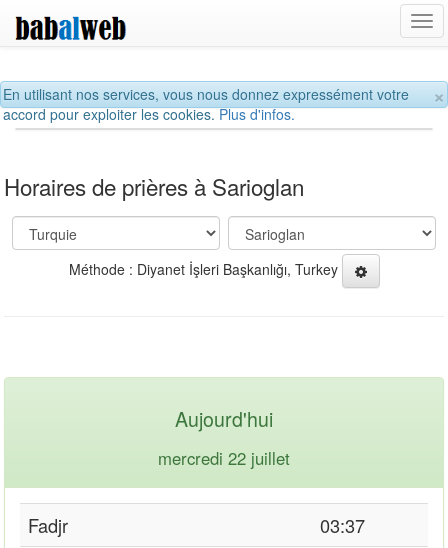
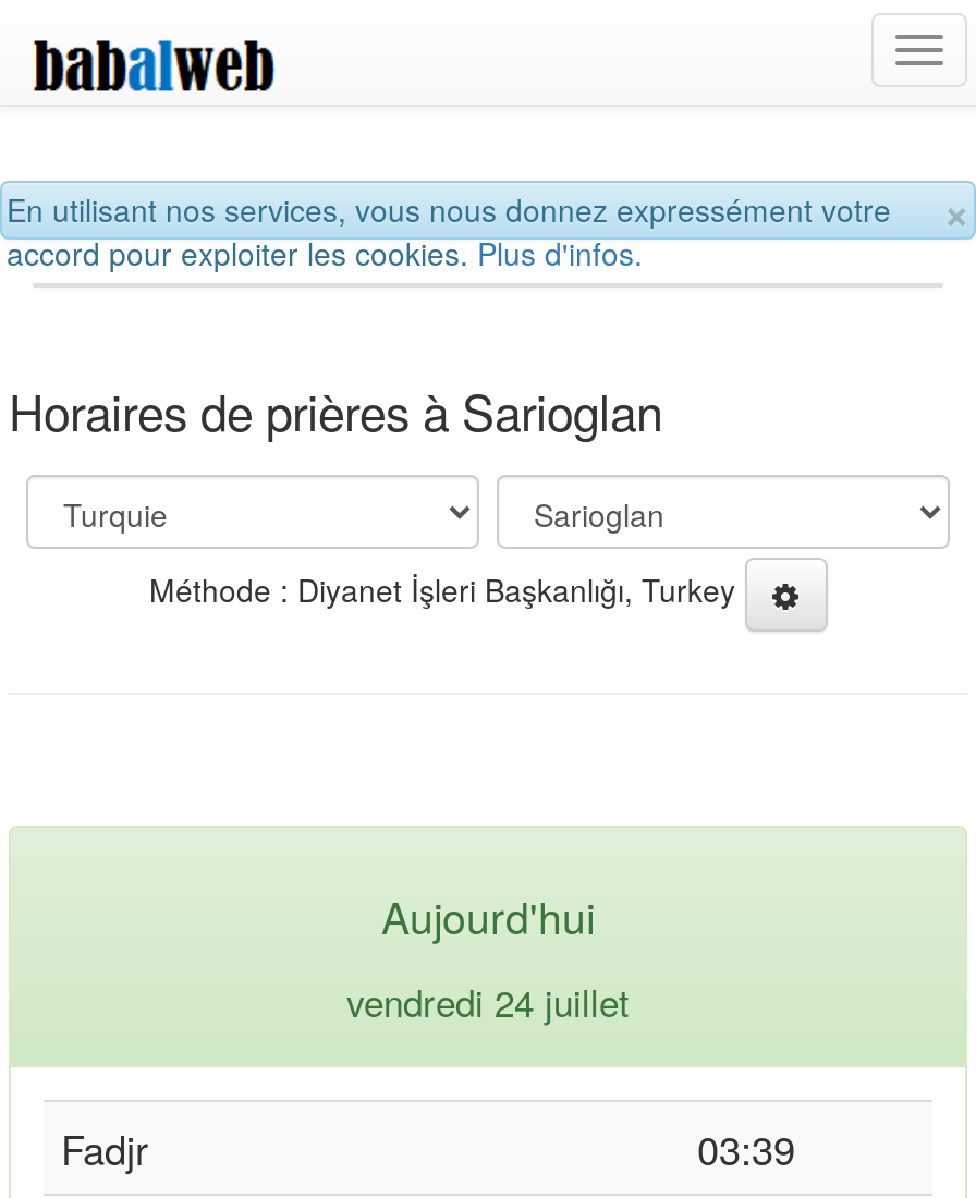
[158,446,290,470] mercredi 22 juillet -> [346,975,630,1027] vendredi 24 juillet
[320,512,365,538] 03:37 -> [697,1119,795,1175] 03:39

